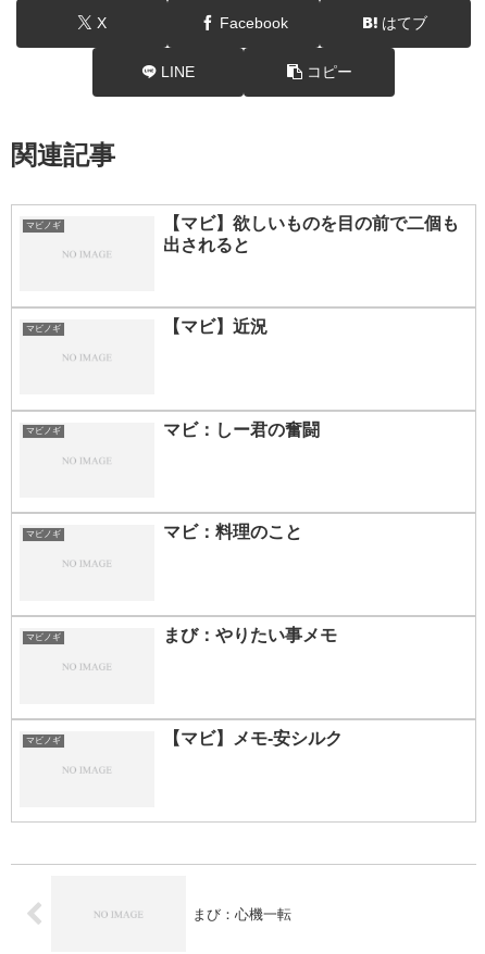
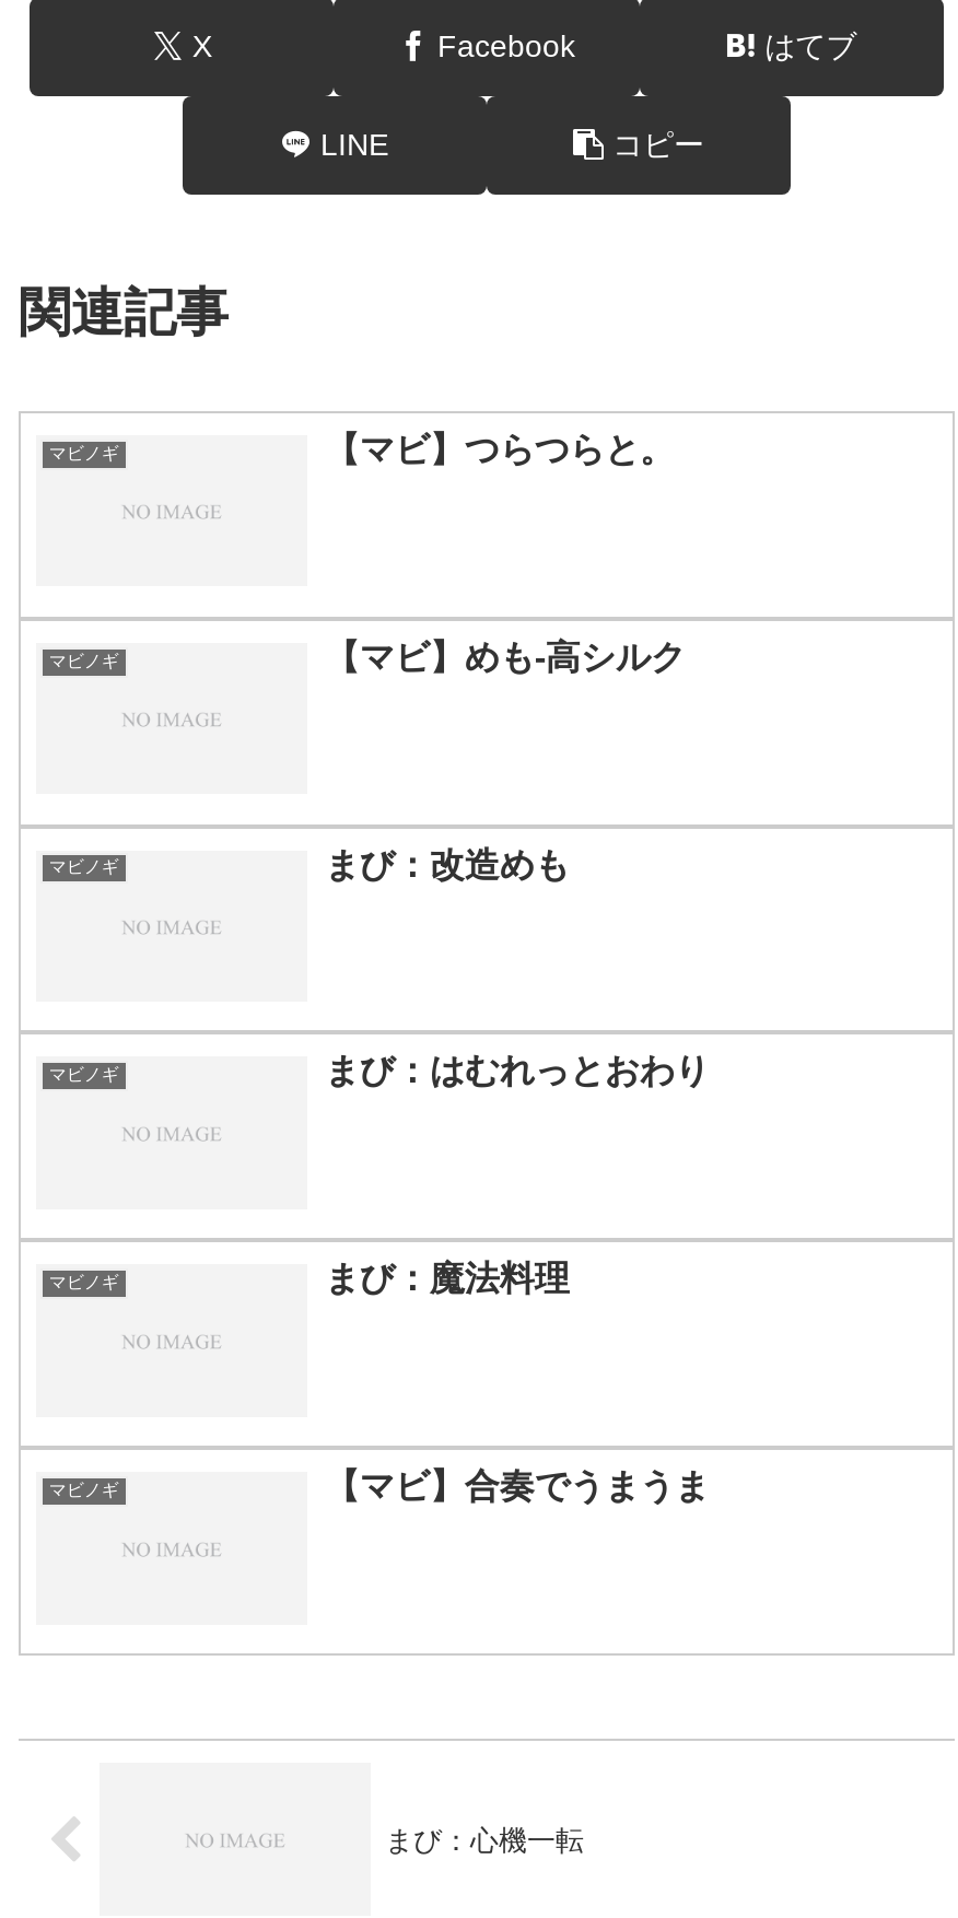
[163,214,459,254] 【マビ】欲しいものを目の前で二個も | 出されると -> [324,430,674,468] 【マビ】つらつらと。
[163,317,267,335] 【マビ】近況 -> [324,638,685,675] 【マビ】めも-高シルク
[163,420,319,439] マビ：しー君の奮闘 -> [324,845,569,883] まび：改造めも
[163,523,302,542] マビ：料理のこと -> [324,1053,709,1090] まび：はむれっとおわり
[163,626,337,645] まび：やりたい事メモ -> [324,1261,569,1298] まび：魔法料理
[163,729,342,748] 【マビ】メモ-安シルク -> [324,1468,709,1505] 【マビ】合奏でうまうま

